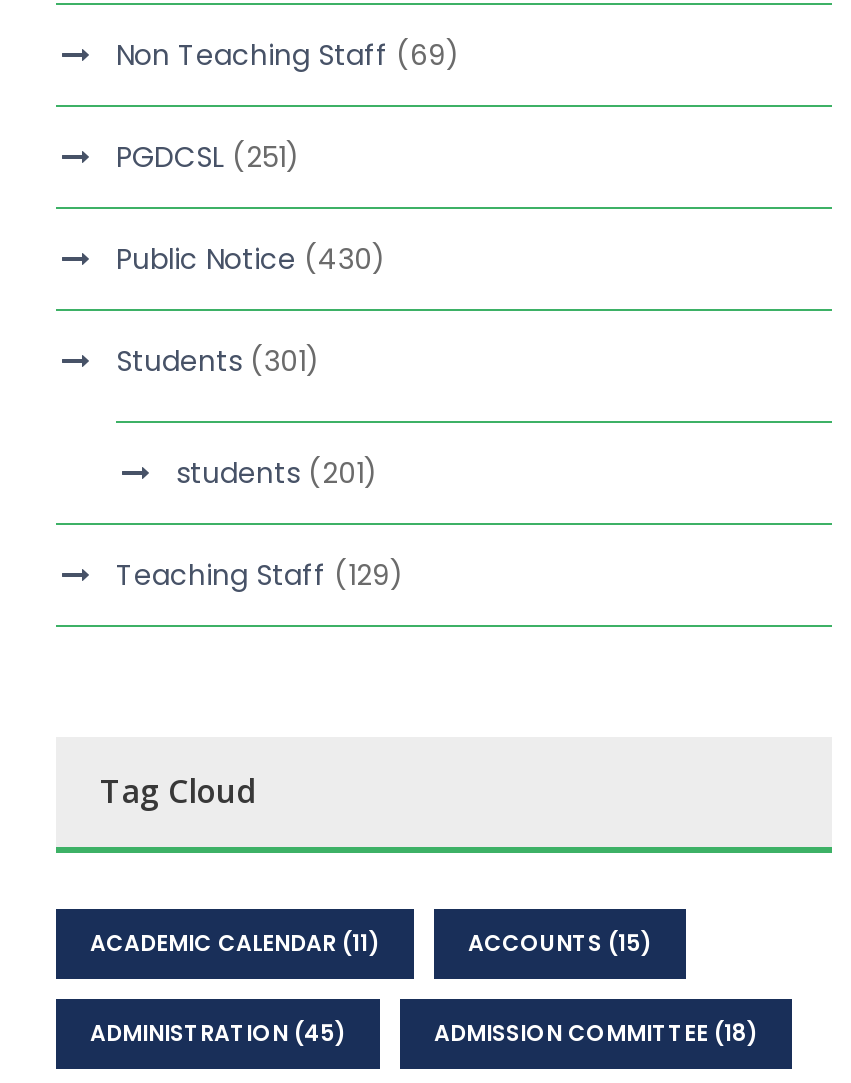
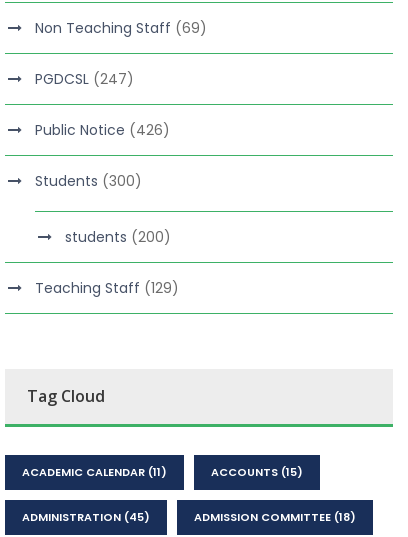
[116,137,300,177] PGDCSL (251) -> [35,69,134,89] PGDCSL (247)
[116,239,386,279] Public Notice (430) -> [35,120,170,140] Public Notice (426)
[116,341,320,381] Students (301) -> [35,171,142,191] Students (300)
[176,453,378,493] students (201) -> [65,227,171,247] students (200)

